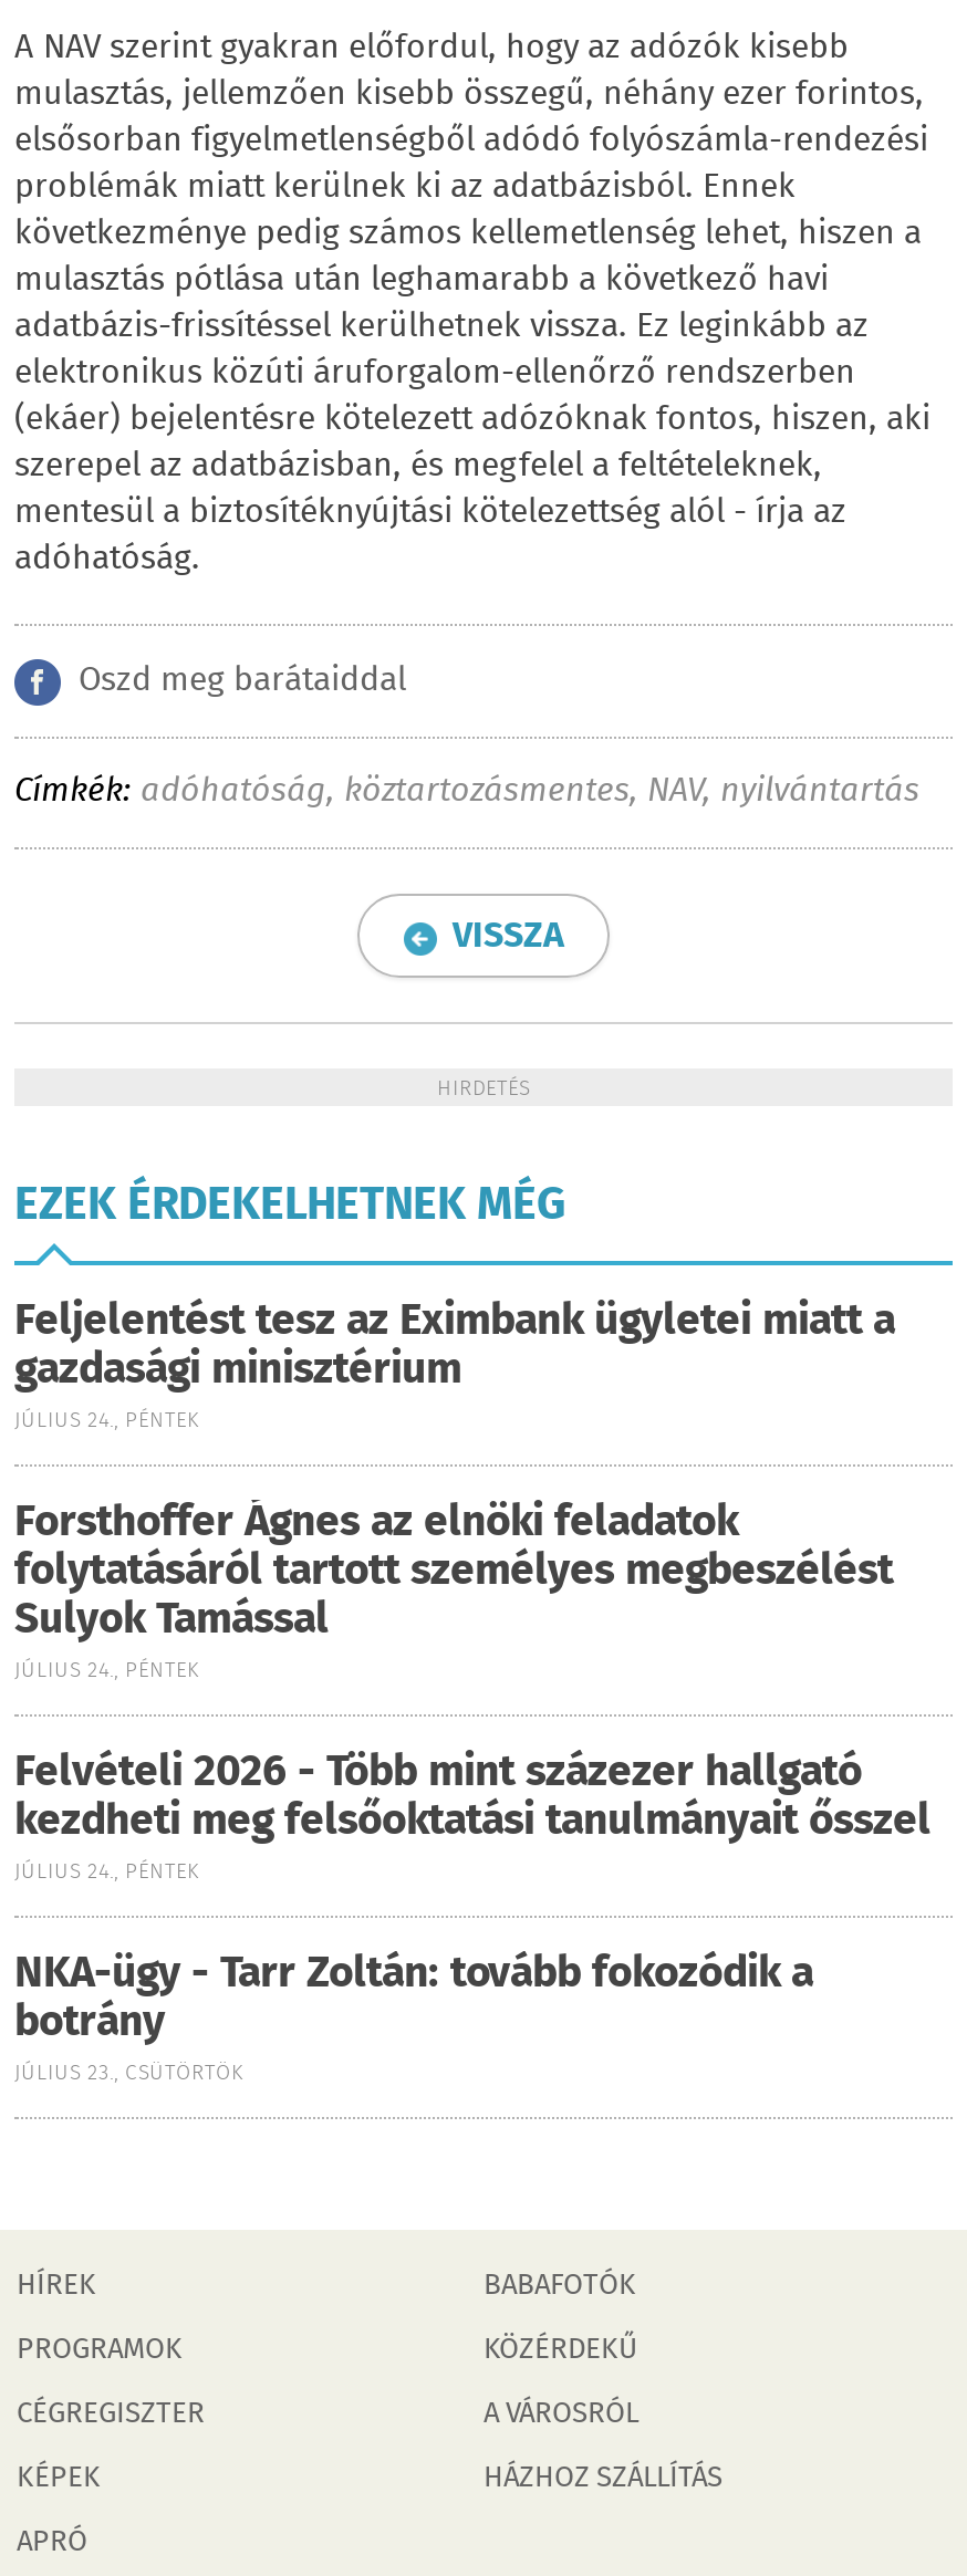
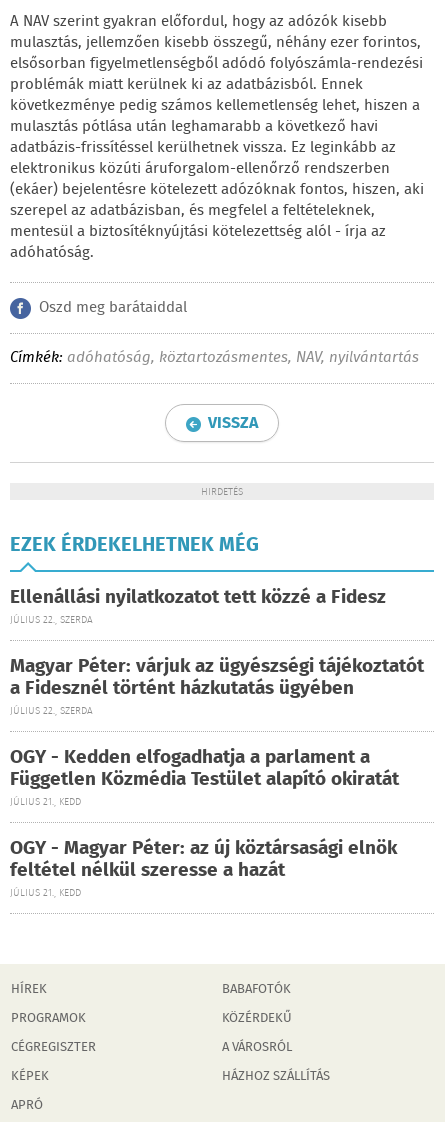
[14,1290,895,1438] Feljelentést tesz az Eximbank ügyletei miatt a | gazdasági minisztérium | JÚLIUS 24., PÉNTEK -> [10,583,386,628] Ellenállási nyilatkozatot tett közzé a Fidesz | JÚLIUS 22., SZERDA
[14,1491,893,1688] Forsthoffer Ágnes az elnöki feladatok | folytatásáról tartott személyes megbeszélést | Sulyok Tamással | JÚLIUS 24., PÉNTEK -> [10,652,424,719] Magyar Péter: várjuk az ügyészségi tájékoztatót | a Fidesznél történt házkutatás ügyében | JÚLIUS 22., SZERDA
[14,1741,930,1889] Felvételi 2026 - Több mint százezer hallgató | kezdheti meg felsőoktatási tanulmányait ősszel | JÚLIUS 24., PÉNTEK -> [10,743,399,810] OGY - Kedden elfogadhatja a parlament a | Független Közmédia Testület alapító okiratát | JÚLIUS 21., KEDD
[14,1942,813,2090] NKA-ügy - Tarr Zoltán: tovább fokozódik a | botrány | JÚLIUS 23., CSÜTÖRTÖK -> [10,834,397,901] OGY - Magyar Péter: az új köztársasági elnök | feltétel nélkül szeresse a hazát | JÚLIUS 21., KEDD

